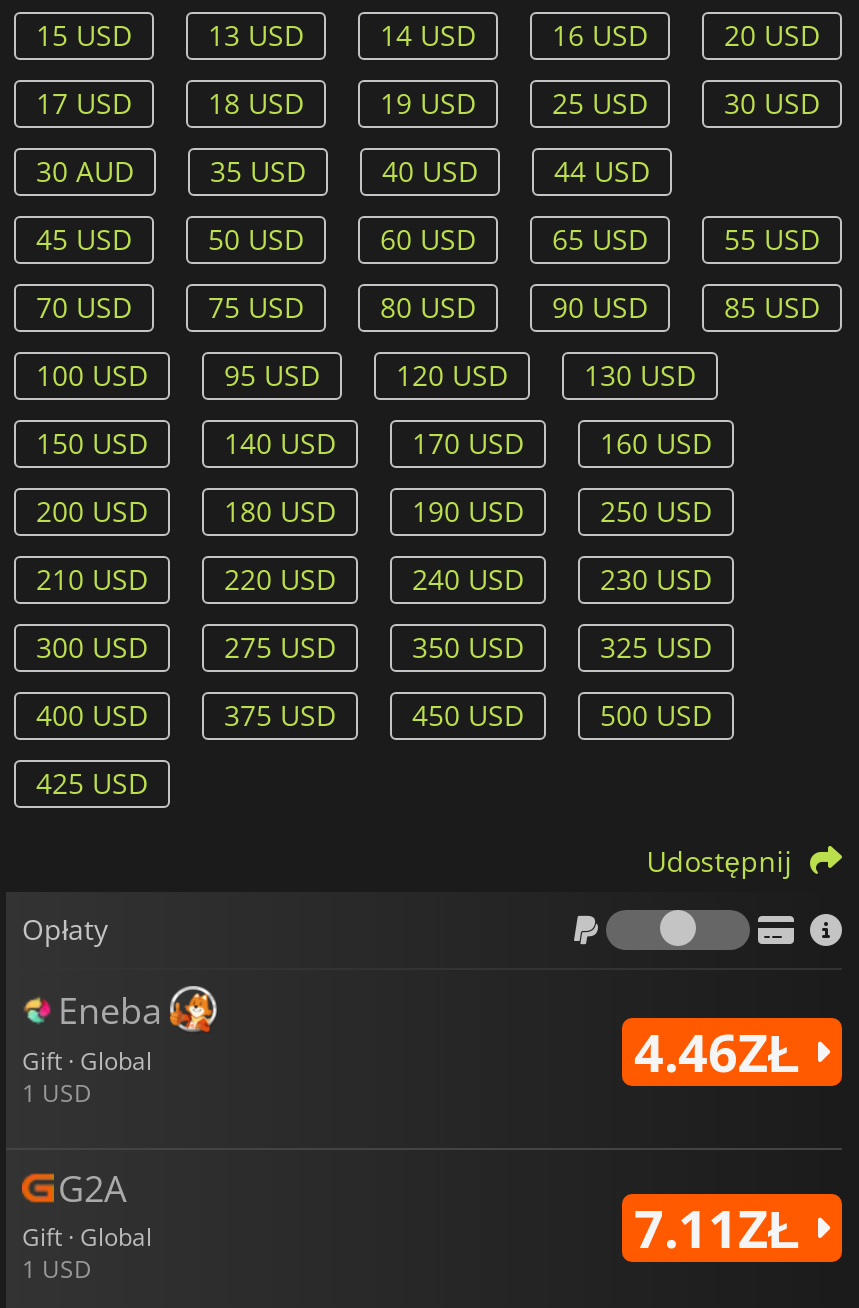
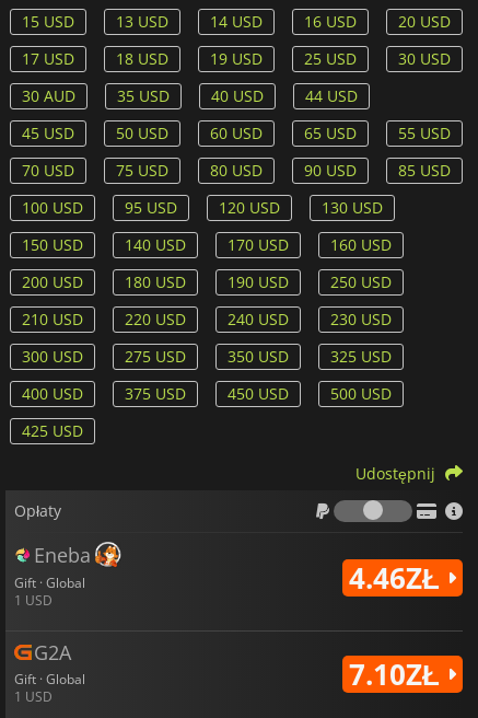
[634,1191,814,1263] 7.11ZŁ -> [349,654,447,693] 7.10ZŁ

